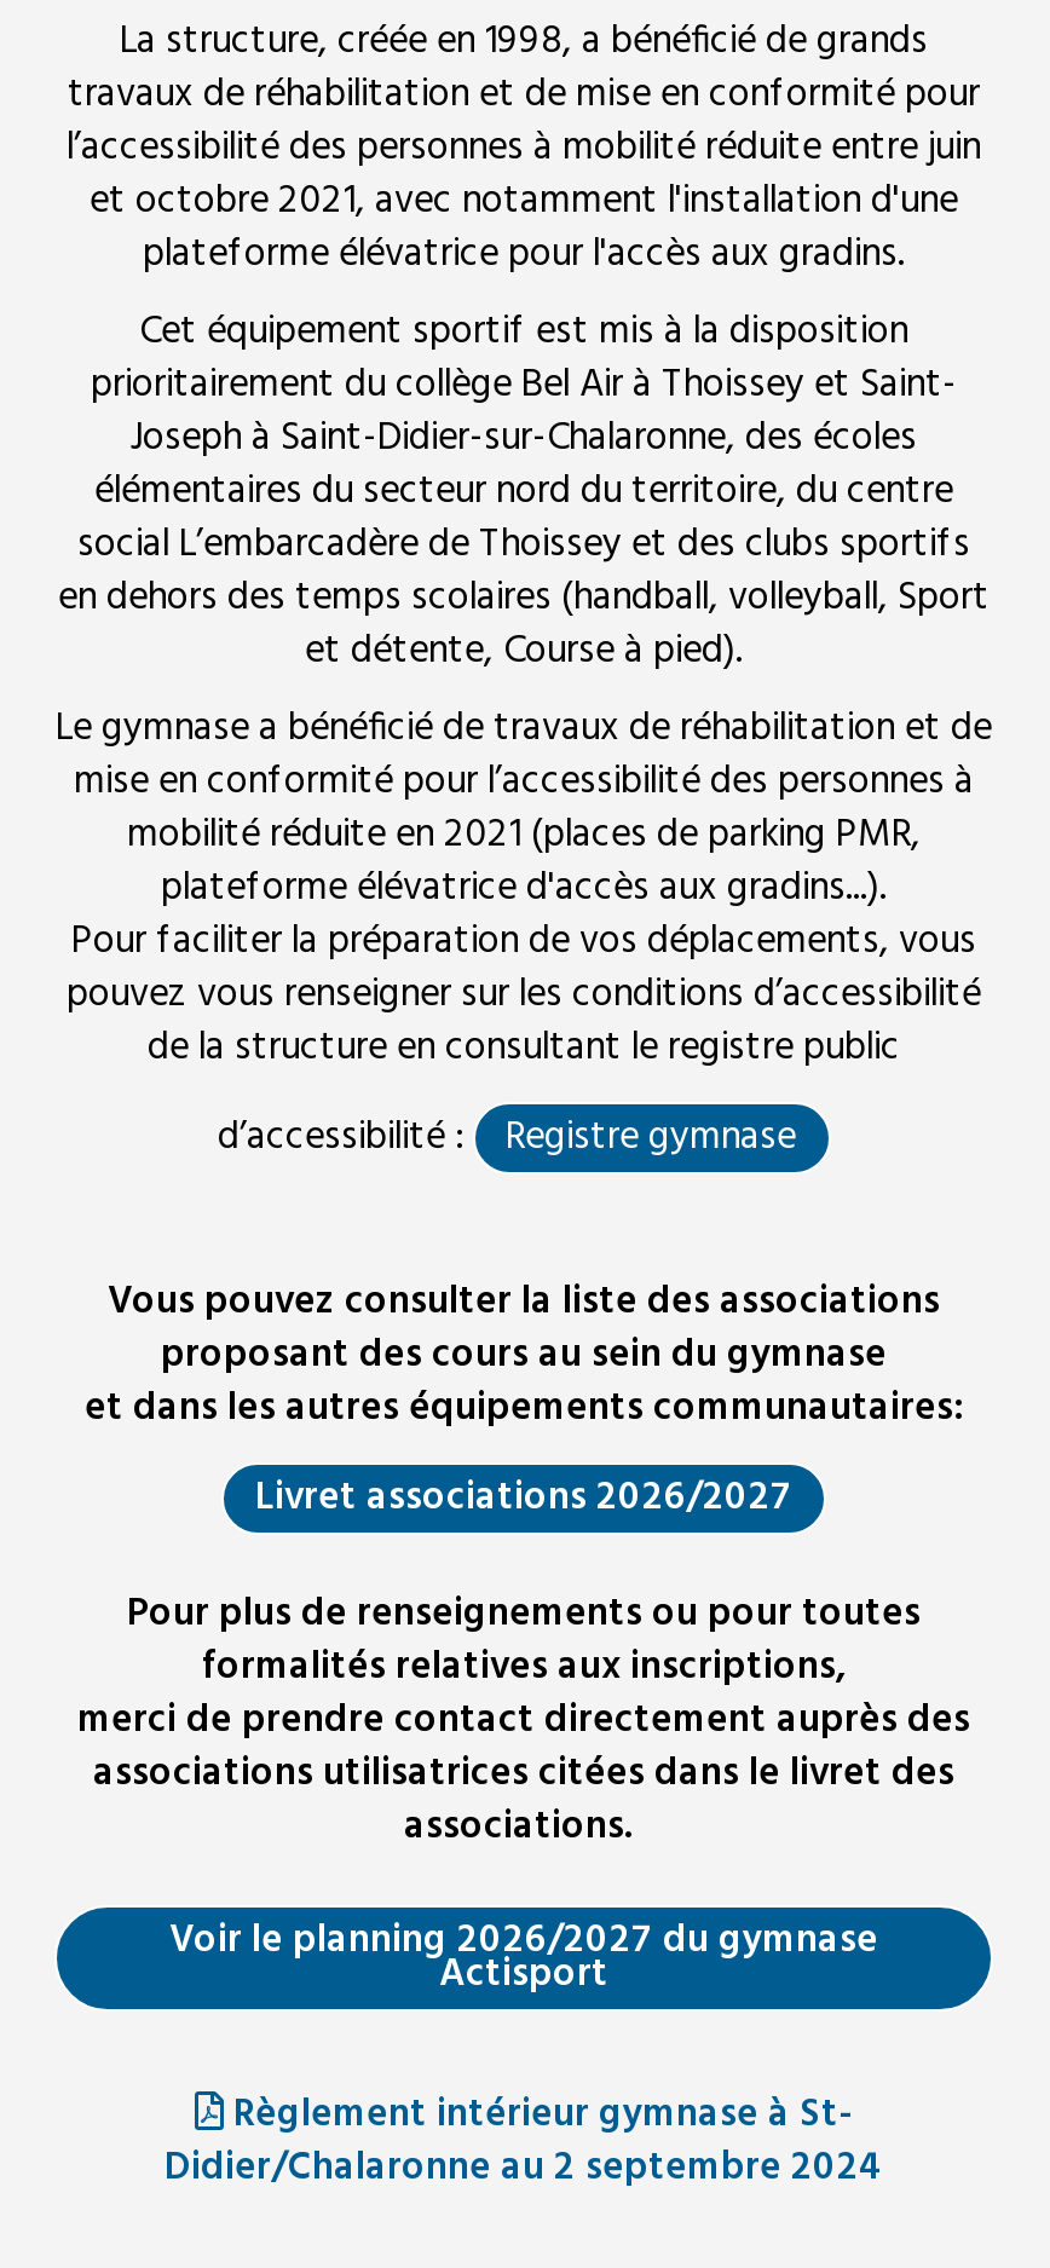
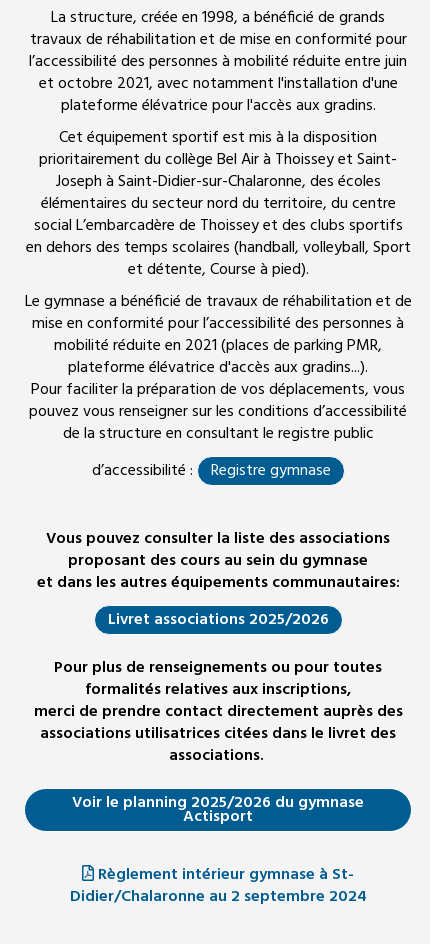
[255,1467,792,1530] Livret associations 2026/2027 -> [107,607,328,633] Livret associations 2025/2026
[169,1910,878,1973] Voir le planning 2026/2027 du gymnase -> [72,790,364,816] Voir le planning 2025/2026 du gymnase

